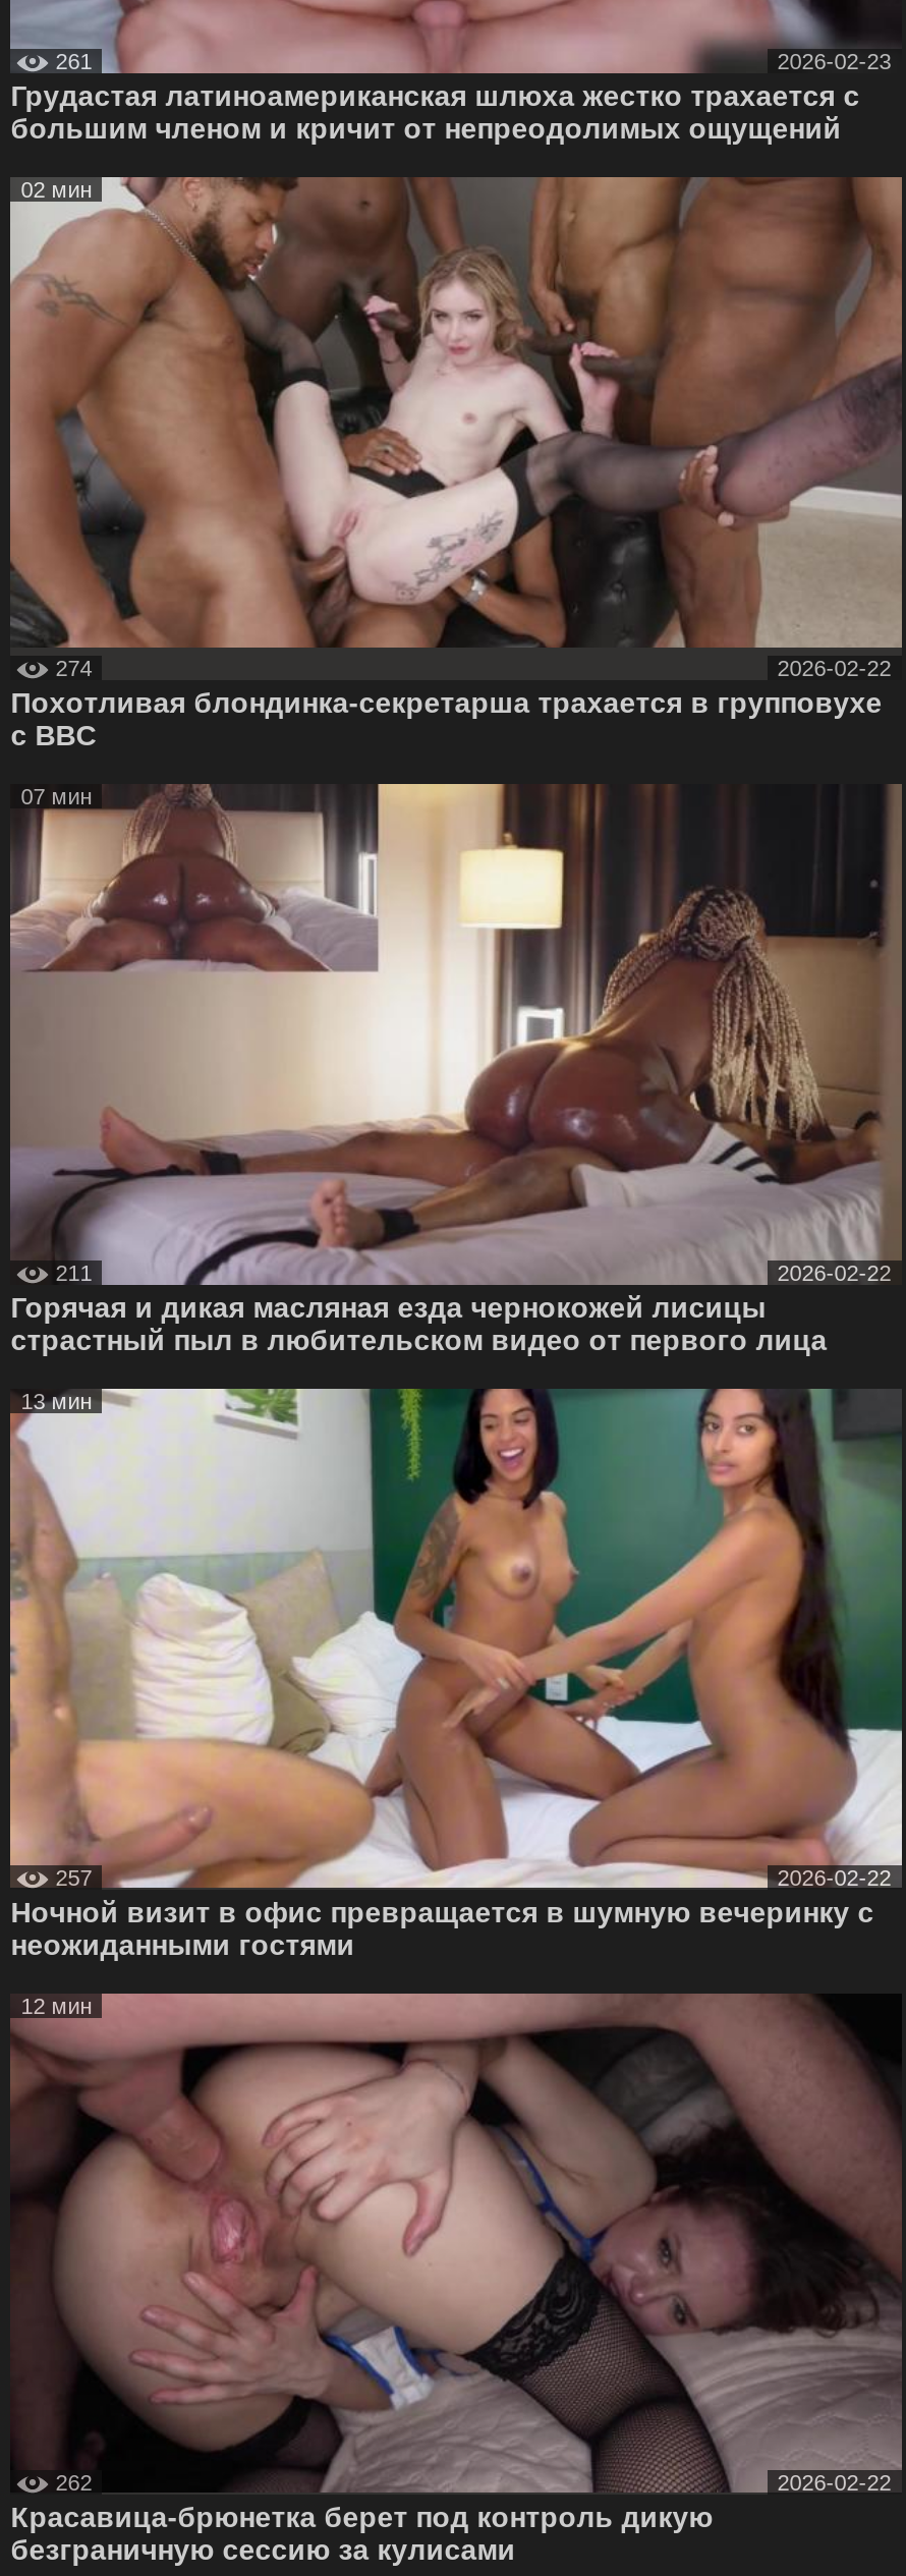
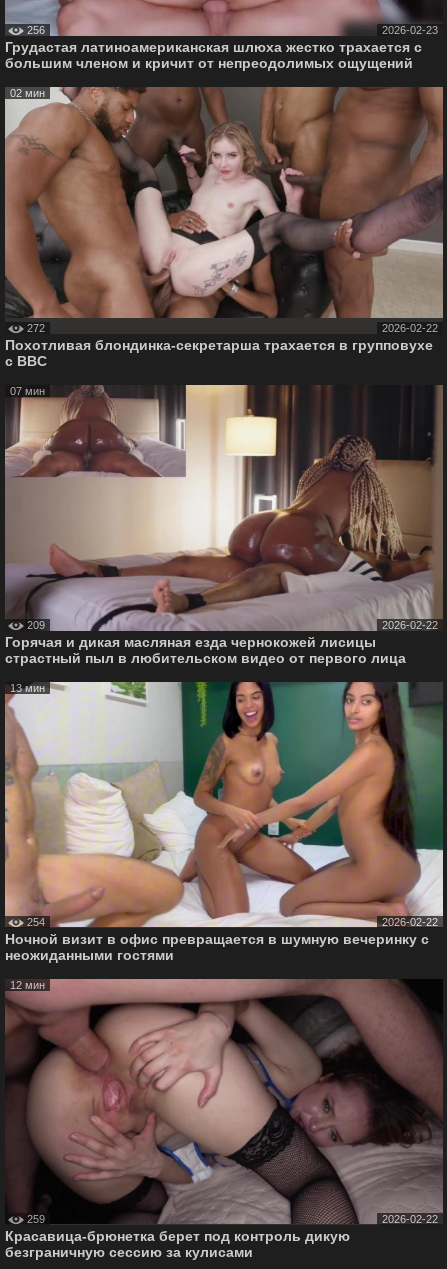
[55,50,92,74] 261 -> [27,24,45,36] 256
[55,655,92,679] 274 -> [27,321,45,333] 272
[55,1260,92,1284] 211 -> [27,619,45,631] 209
[55,1865,92,1889] 257 -> [27,916,45,928] 254
[55,2470,92,2494] 262 -> [27,1213,45,1225] 259

